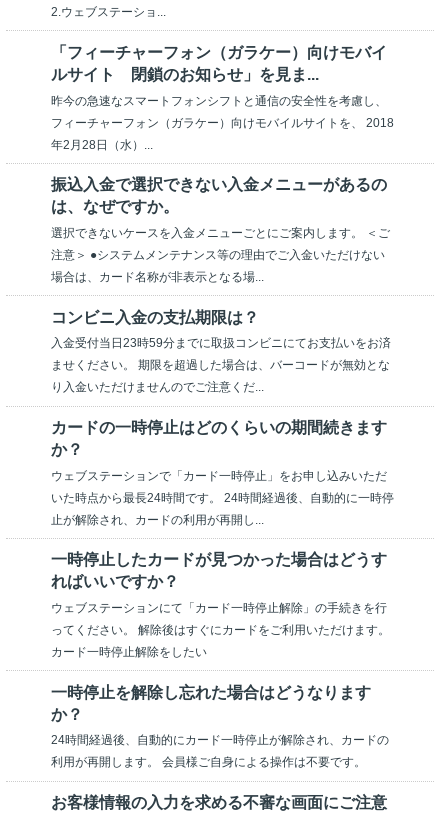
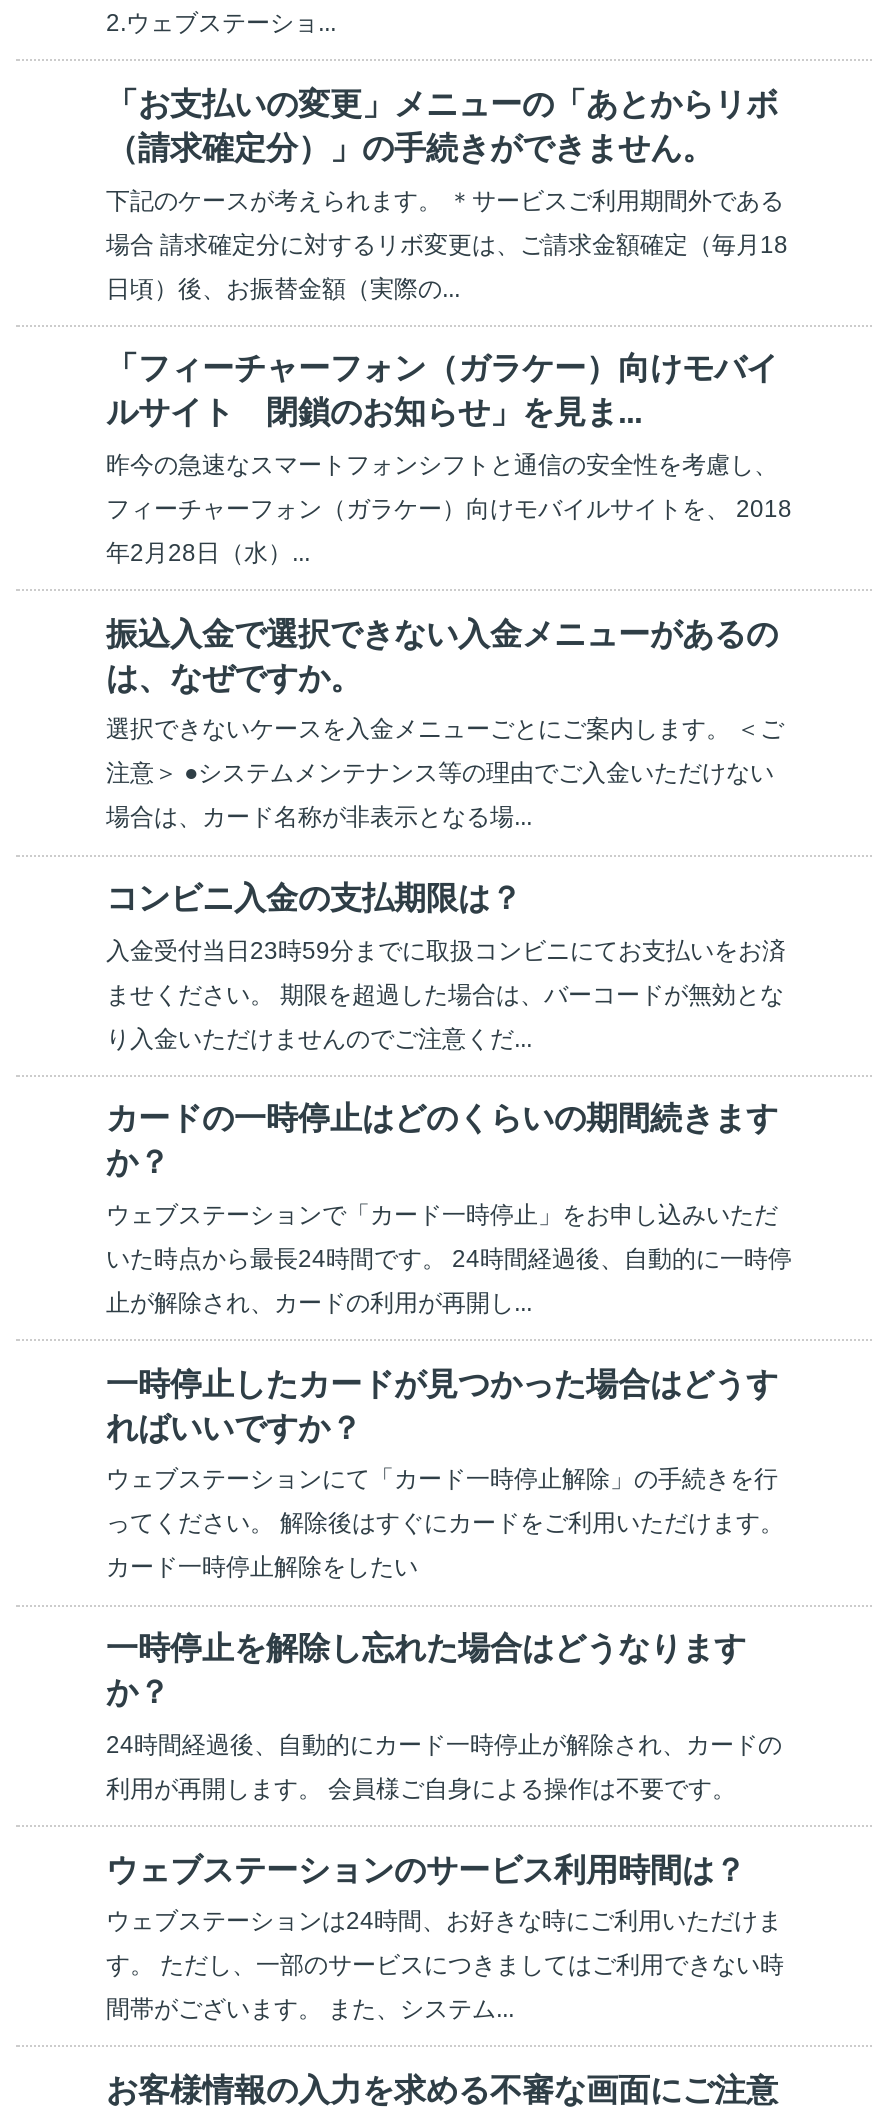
none -> [106,87,788,302] 「お支払いの変更」メニューの「あとからリボ | （請求確定分）」の手続きができません。 | 下記のケースが考えられます。 ＊サービスご利用期間外である | 場合 請求確定分に対するリボ変更は、ご請求金額確定（毎月18 | 日頃）後、お振替金額（実際の...
none -> [106,1852,784,2023] ウェブステーションのサービス利用時間は？ | ウェブステーションは24時間、お好きな時にご利用いただけま | す。 ただし、一部のサービスにつきましてはご利用できない時 | 間帯がございます。 また、システム...

